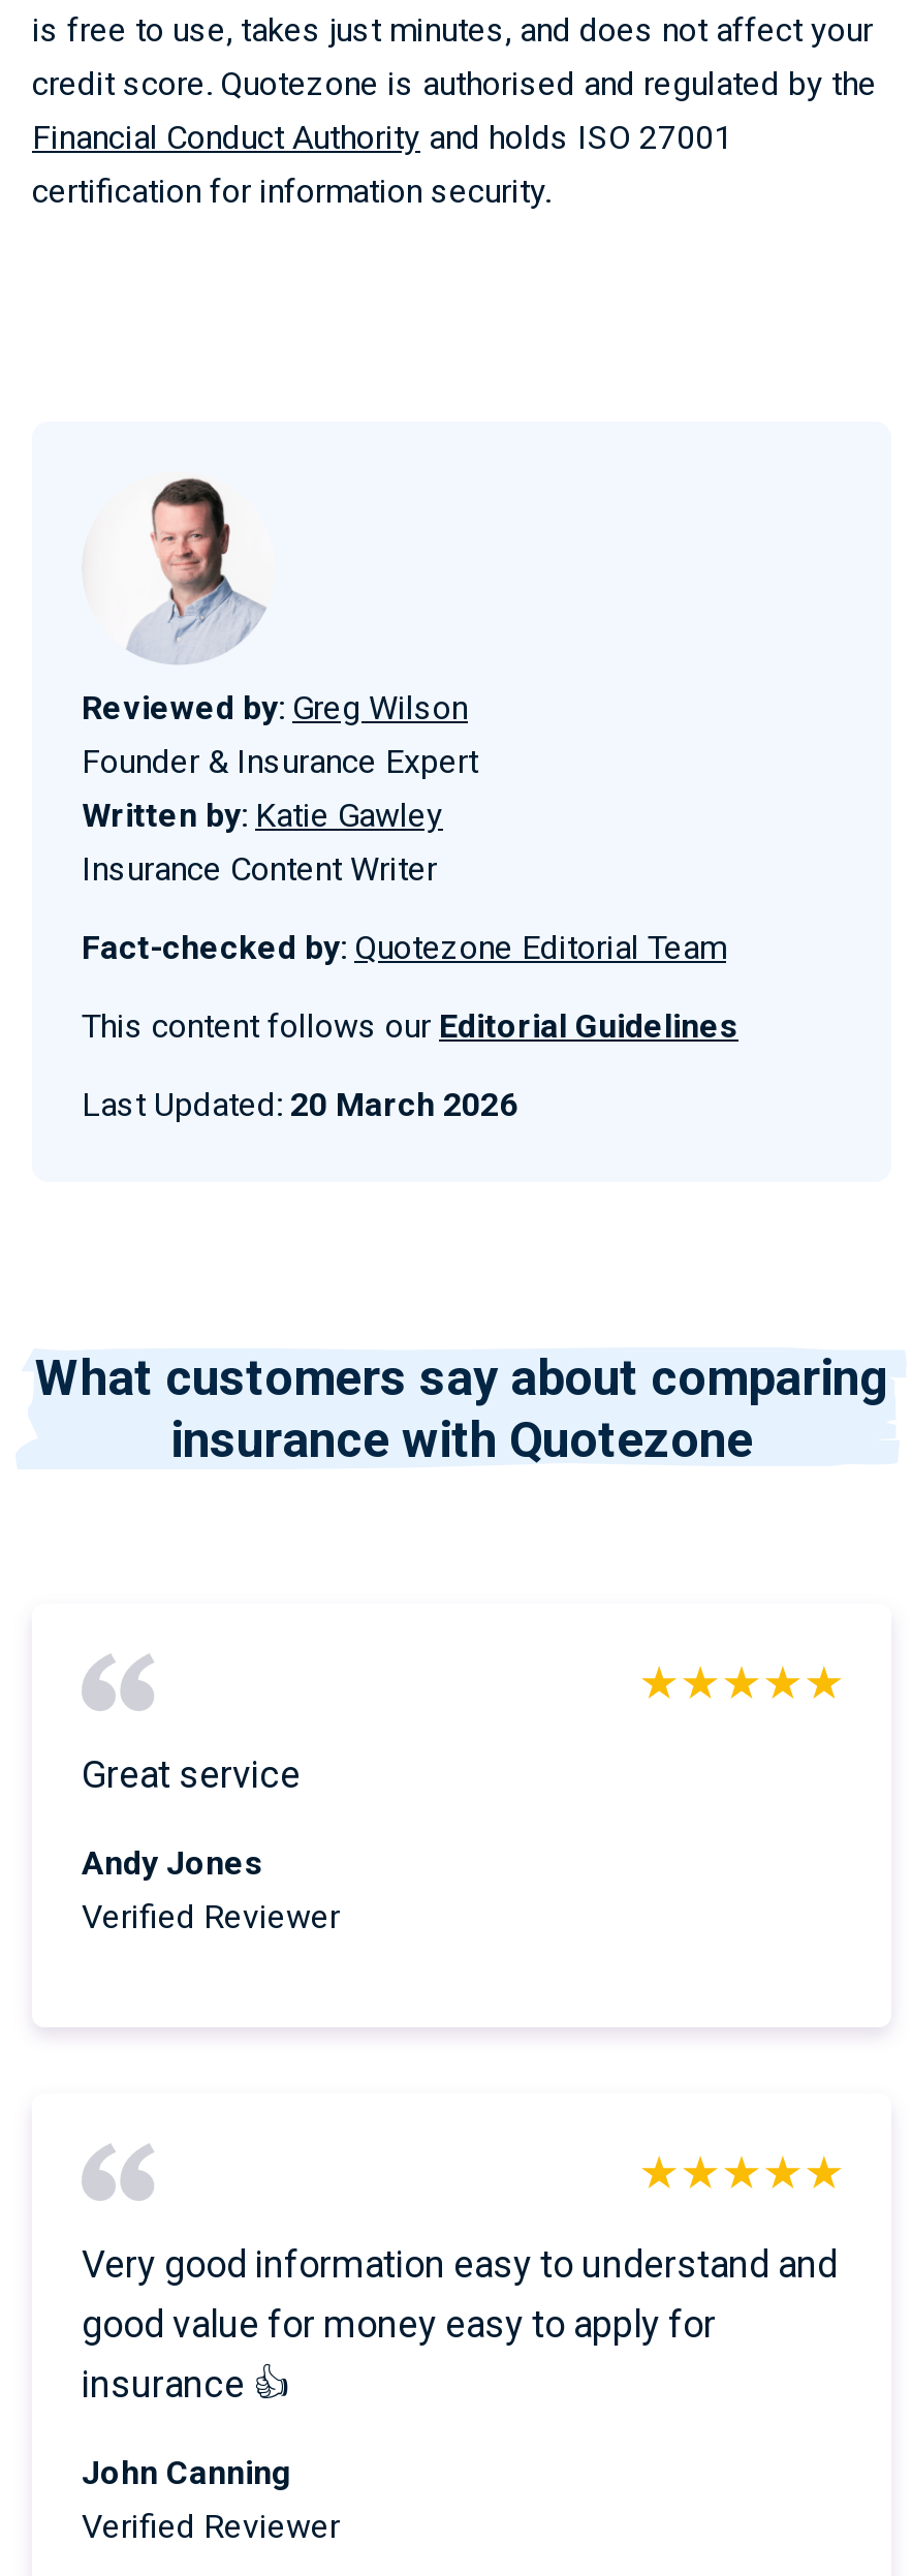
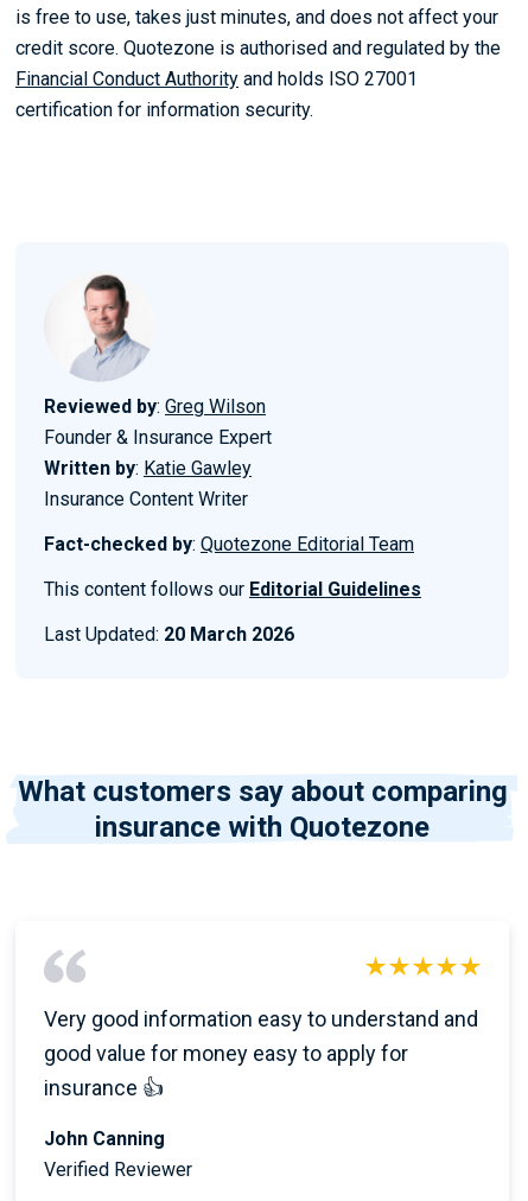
[82,1752,340,1936] Great service | Andy Jones | Verified Reviewer -> none

